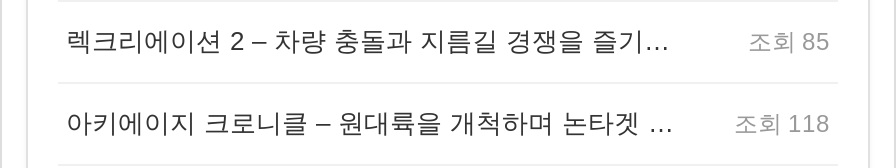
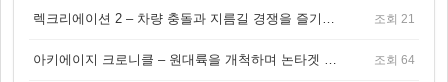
[748,27,830,55] 조회 85 -> [374,11,415,25] 조회 21
[734,109,830,137] 조회 118 -> [374,52,415,66] 조회 64

